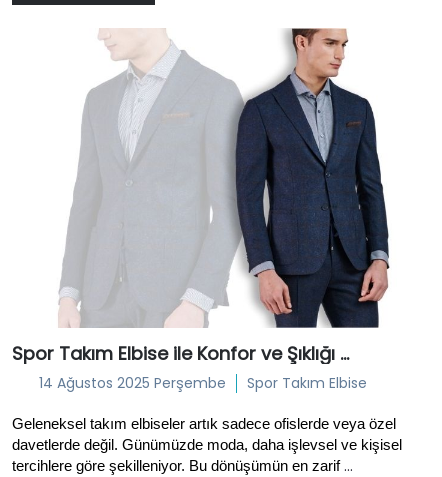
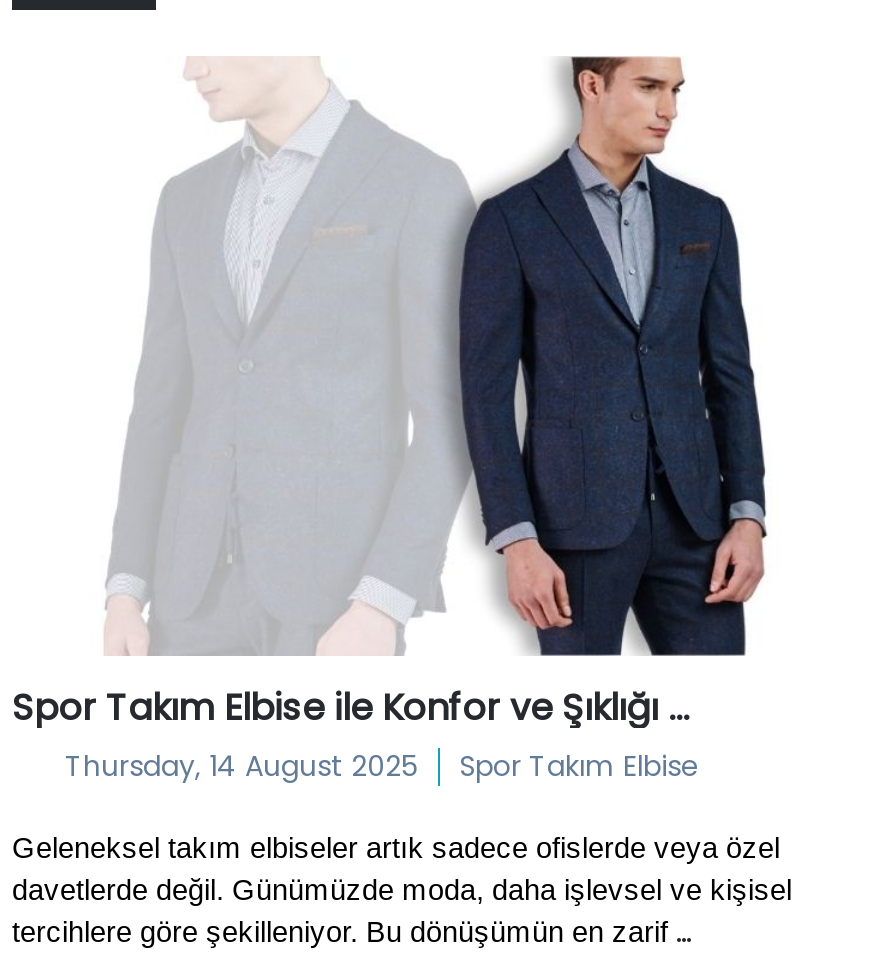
[38,373,225,393] 14 Ağustos 2025 Perşembe -> [65,746,417,786] Thursday, 14 August 2025

